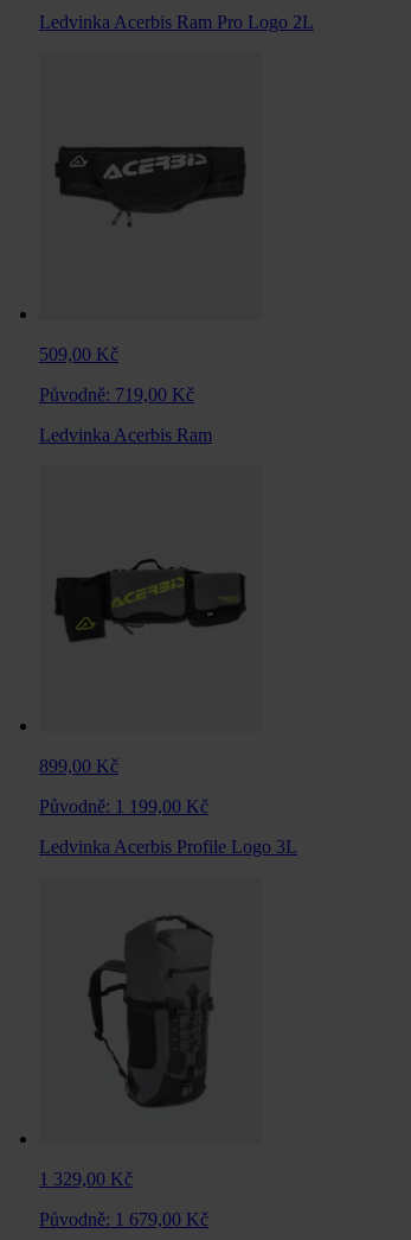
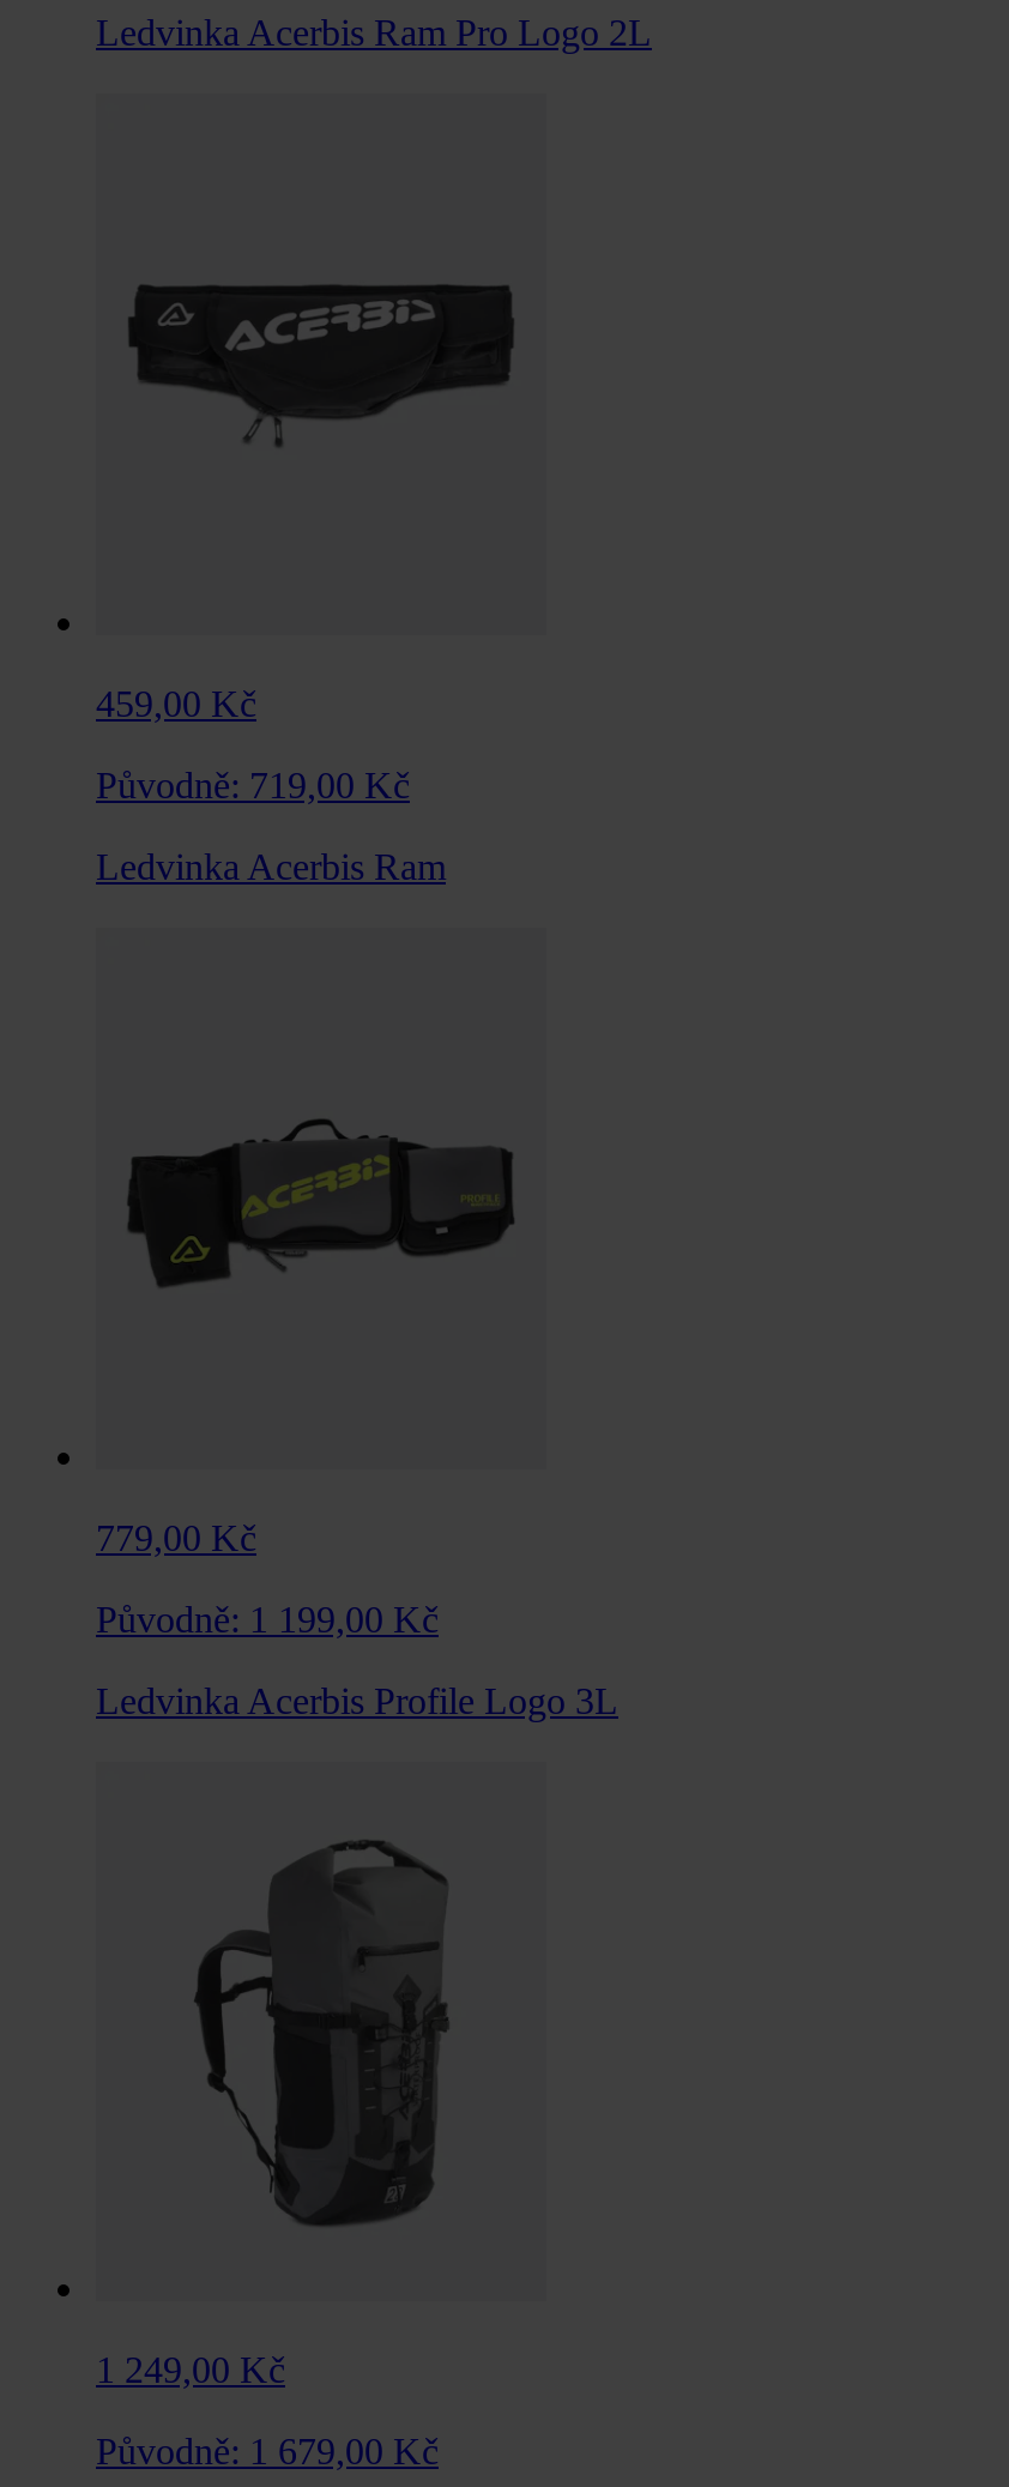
[39,344,118,364] 509,00 Kč -> [96,682,256,723] 459,00 Kč
[39,756,118,776] 899,00 Kč -> [96,1516,256,1557] 779,00 Kč
[39,1169,133,1189] 1 329,00 Kč -> [96,2350,285,2391] 1 249,00 Kč

